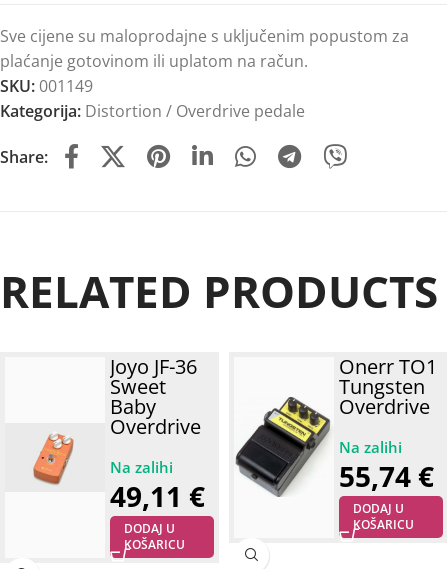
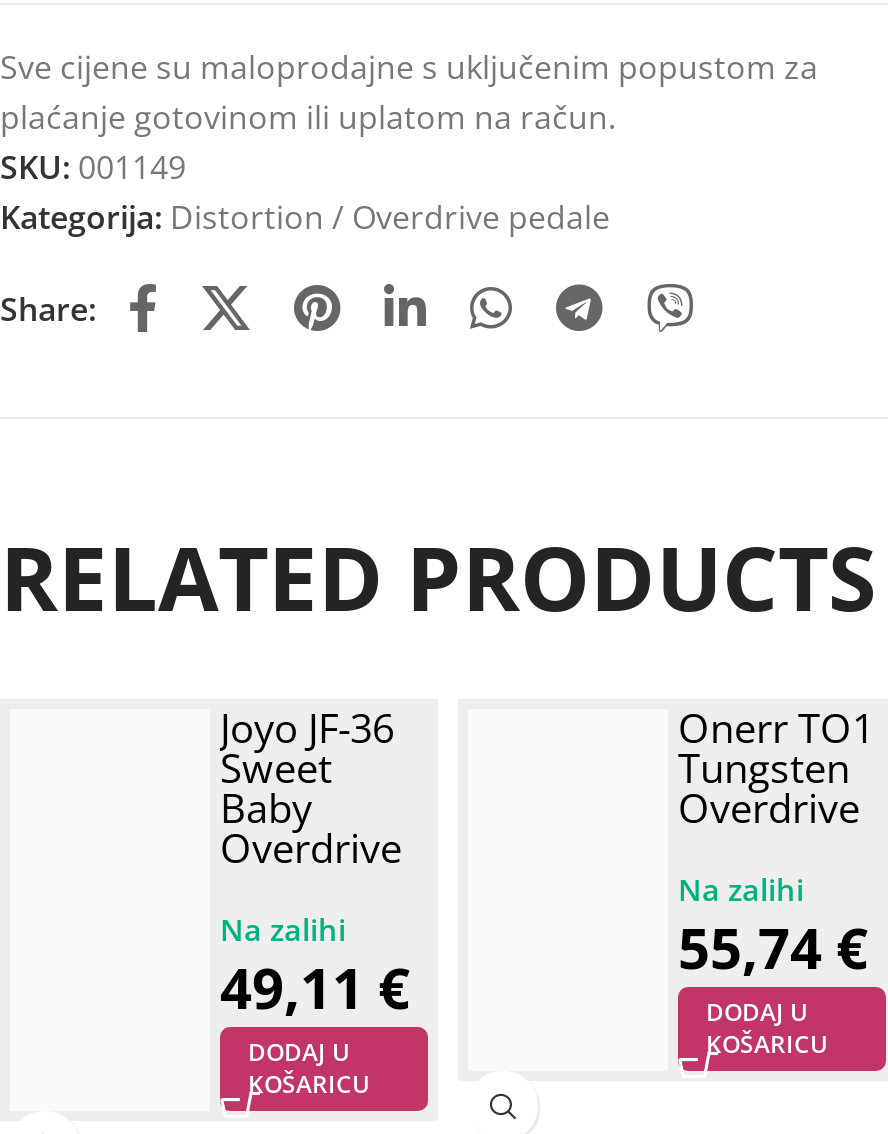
[235,396,331,498] [image] -> none
[32,433,75,486] [image] -> none

